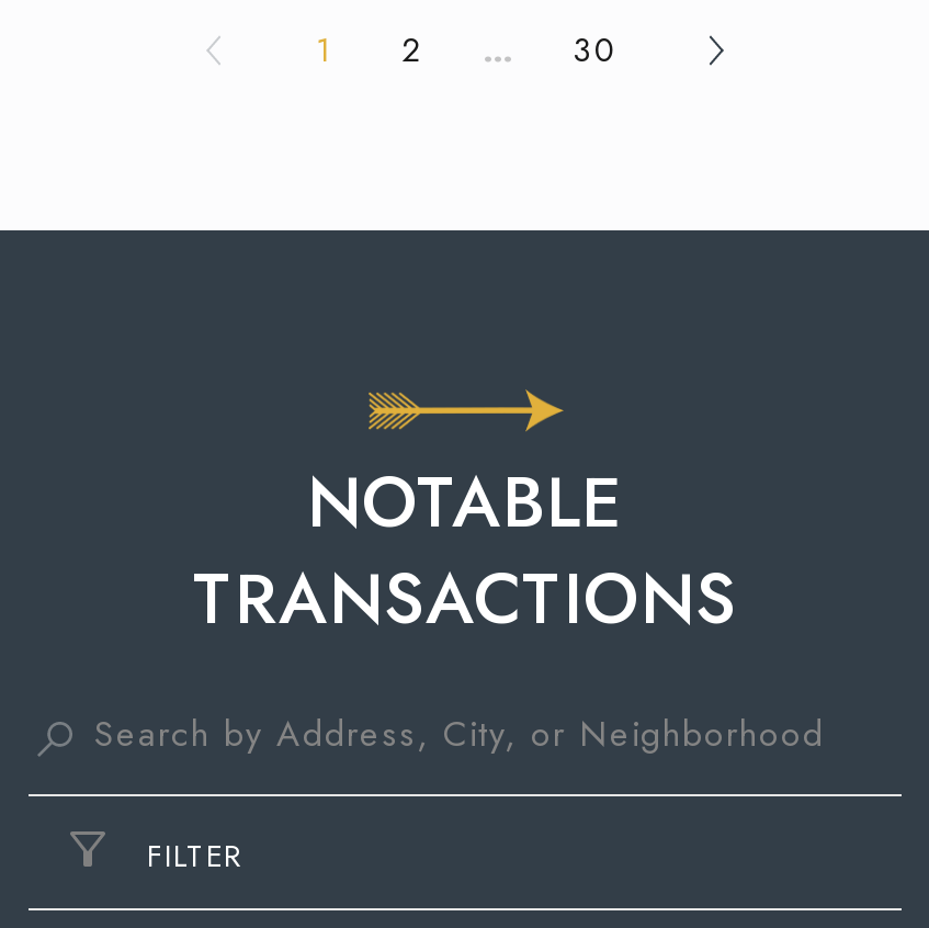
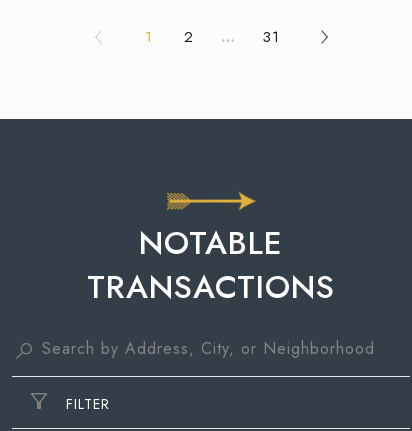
[573,25,619,73] 30 -> [261,25,279,47] 31

